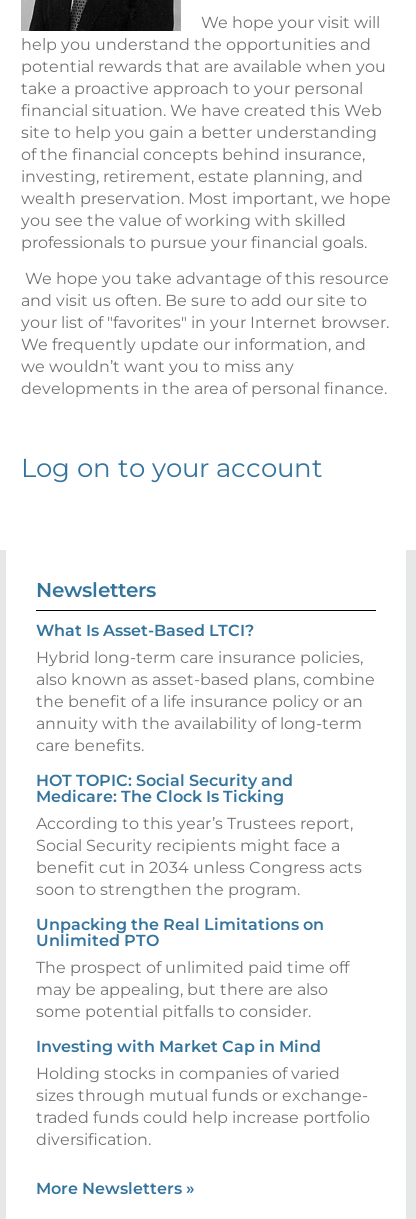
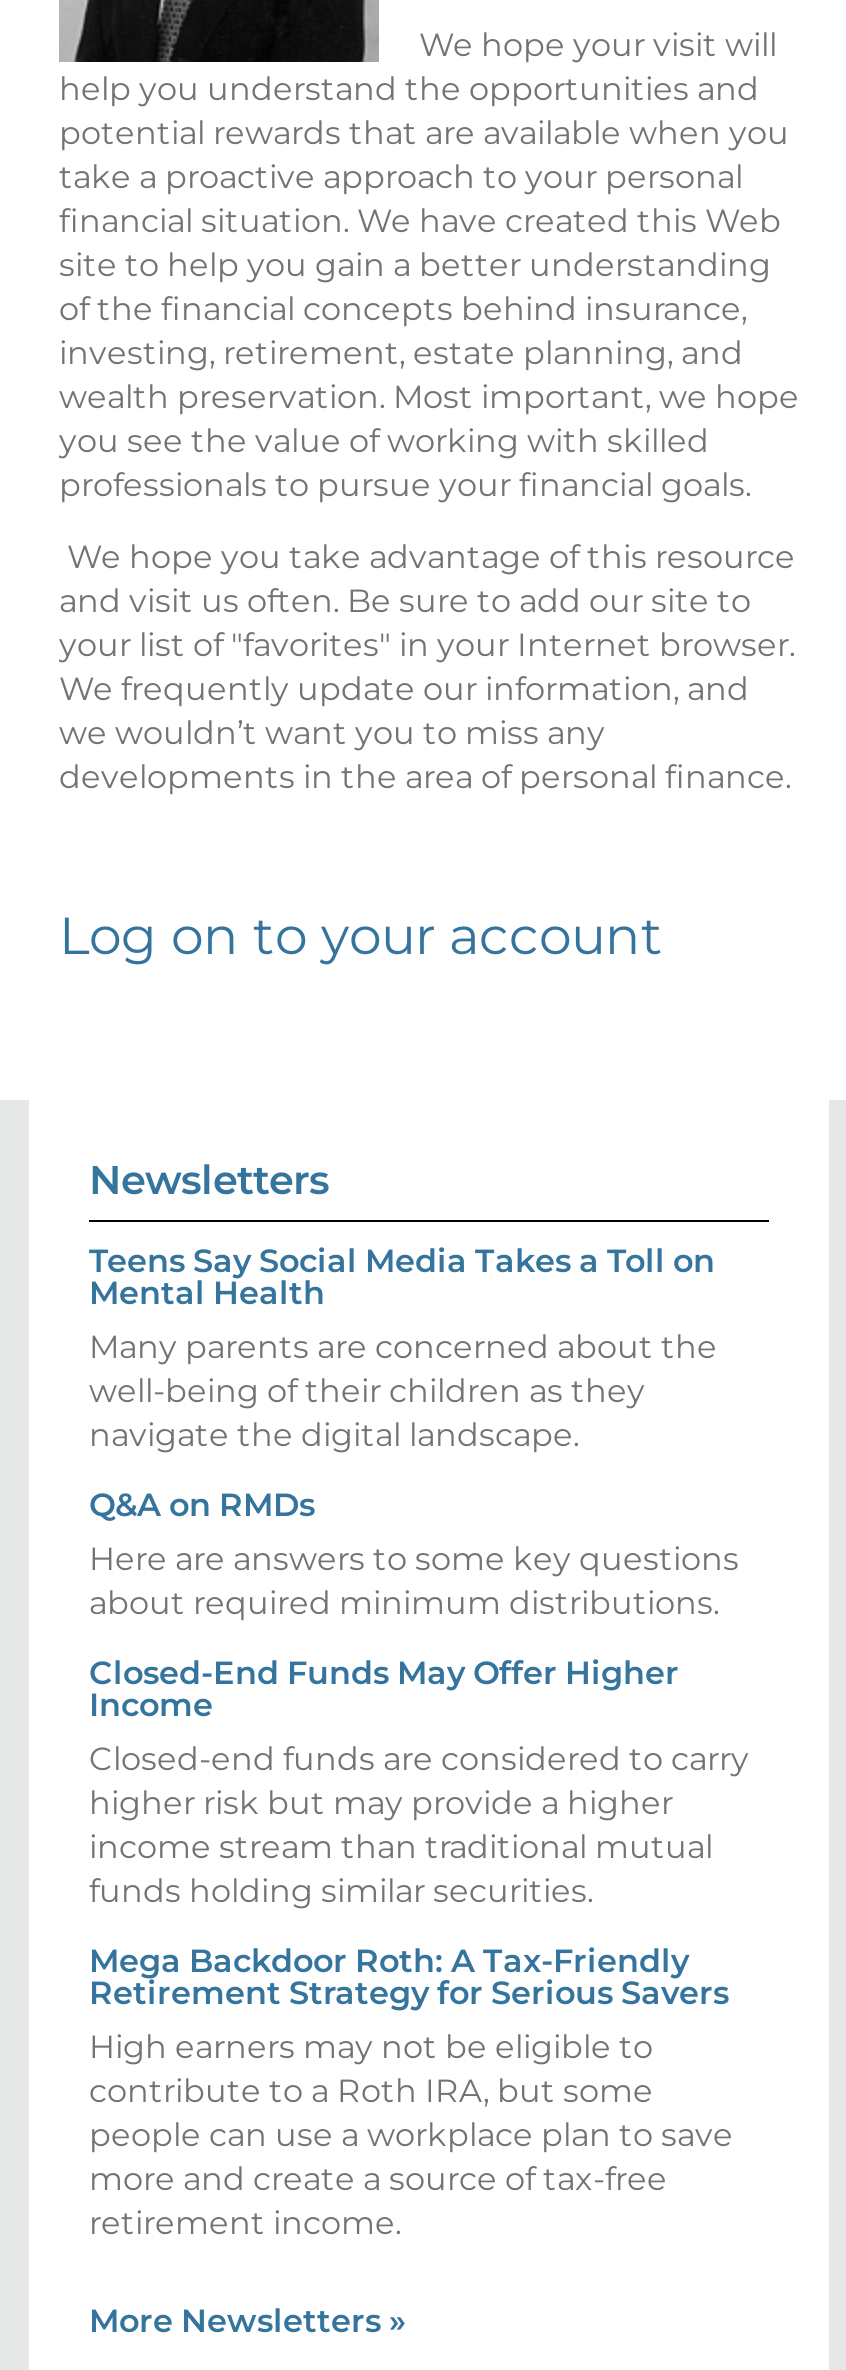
[36,621,375,755] What Is Asset-Based LTCI? | Hybrid long-term care insurance policies, | also known as asset-based plans, combine | the benefit of a life insurance policy or an | annuity with the availability of long-term | care benefits. -> [89,1242,717,1454] Teens Say Social Media Takes a Toll on | Mental Health | Many parents are concerned about the | well-being of their children as they | navigate the digital landscape.
[36,771,362,899] HOT TOPIC: Social Security and | Medicare: The Clock Is Ticking | According to this year’s Trustees report, | Social Security recipients might face a | benefit cut in 2034 unless Congress acts | soon to strengthen the program. -> [89,1486,739,1622] Q&A on RMDs | Here are answers to some key questions | about required minimum distributions.
[36,915,349,1021] Unpacking the Real Limitations on | Unlimited PTO | The prospect of unlimited paid time off | may be appealing, but there are also | some potential pitfalls to consider. -> [89,1654,749,1910] Closed-End Funds May Offer Higher | Income | Closed-end funds are considered to carry | higher risk but may provide a higher | income stream than traditional mutual | funds holding similar securities.
[36,1037,370,1149] Investing with Market Cap in Mind | Holding stocks in companies of varied | sizes through mutual funds or exchange- | traded funds could help increase portfolio | diversification. -> [89,1942,733,2242] Mega Backdoor Roth: A Tax-Friendly | Retirement Strategy for Serious Savers | High earners may not be eligible to | contribute to a Roth IRA, but some | people can use a workplace plan to save | more and create a source of tax-free | retirement income.

